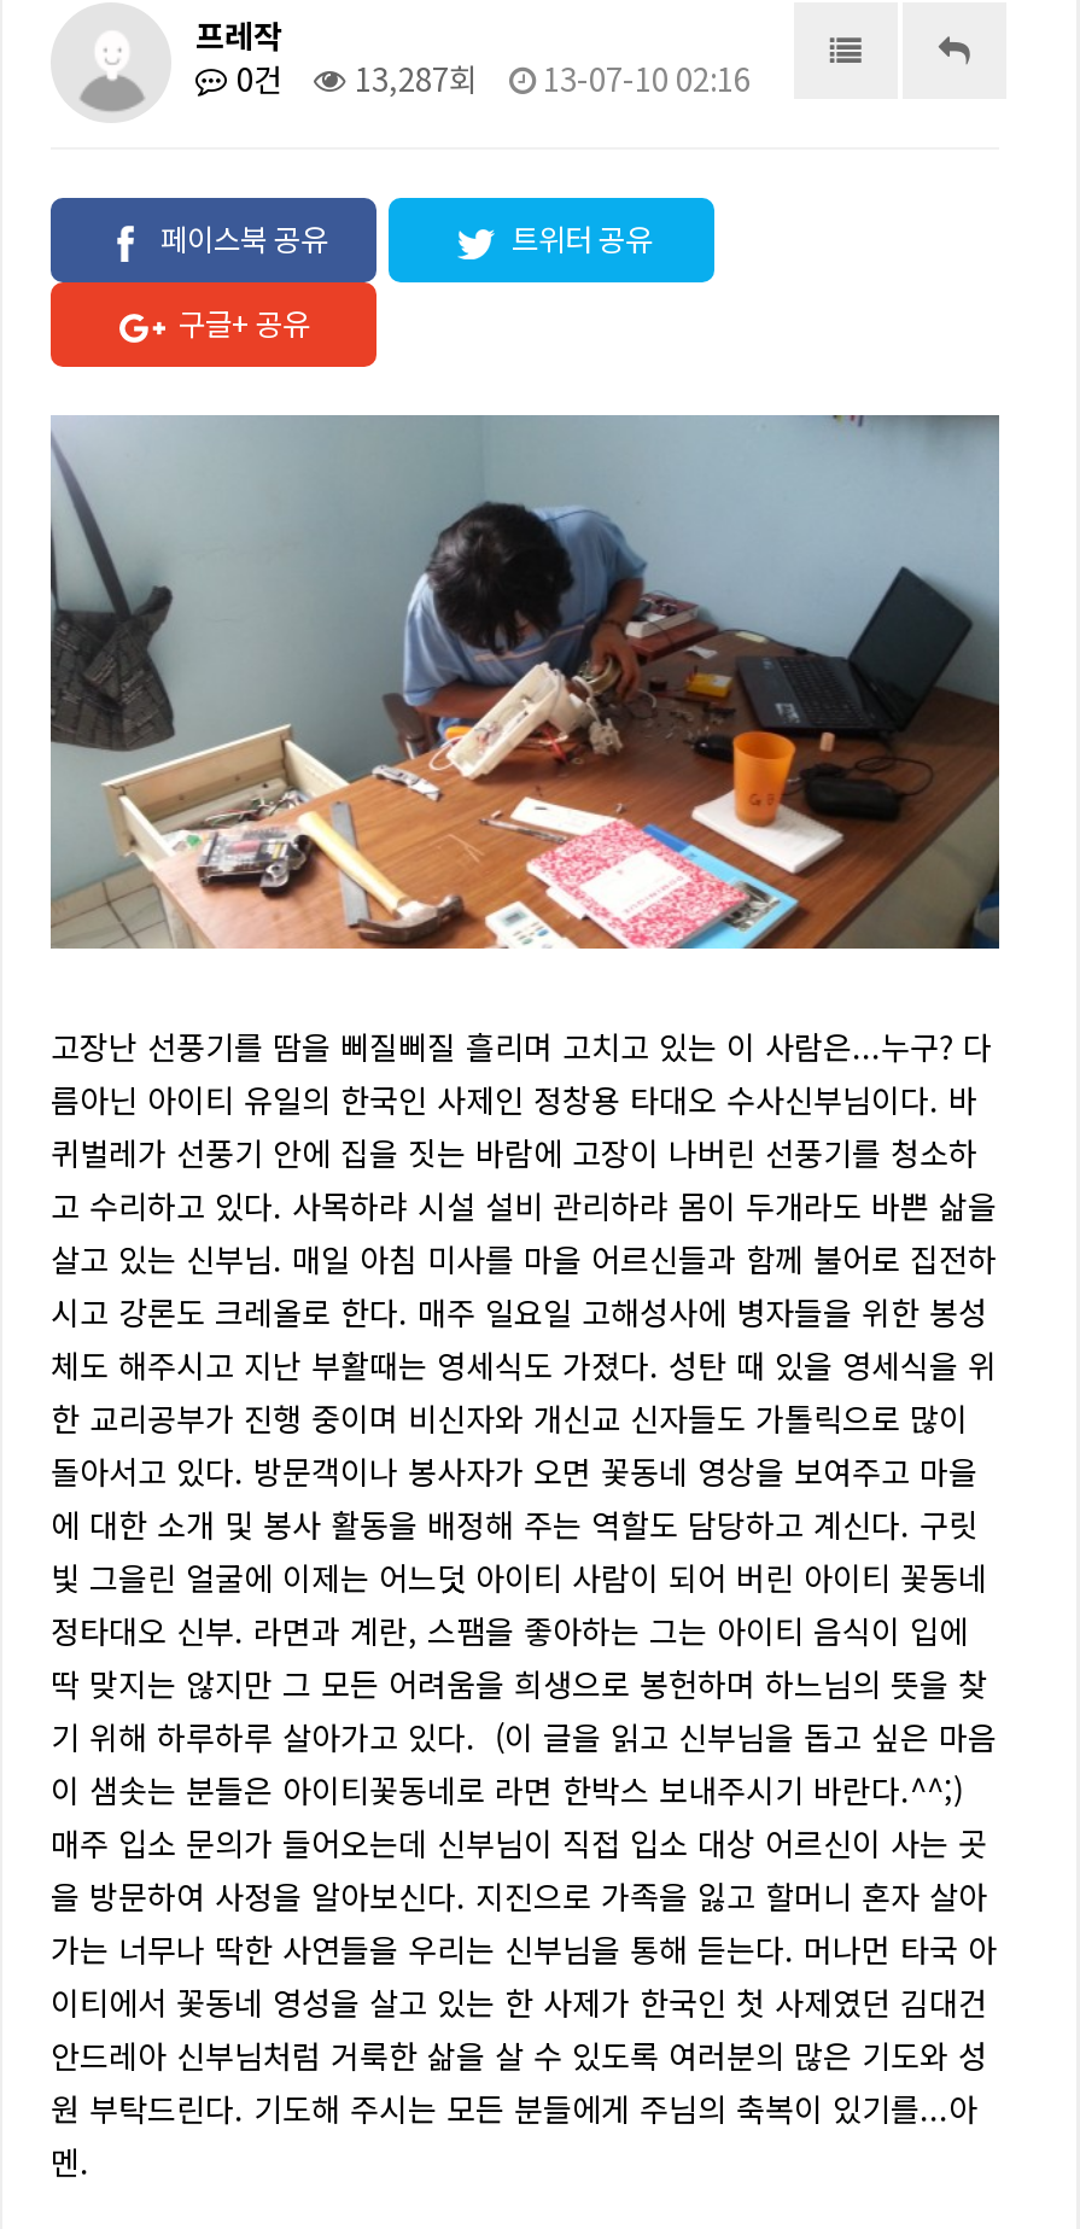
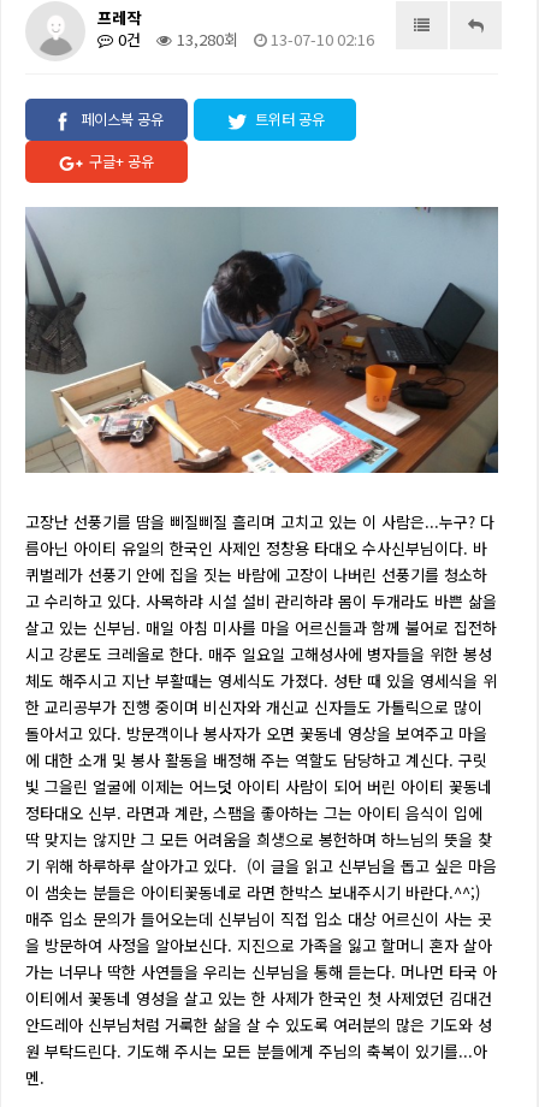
[227,56,751,101] 0건 13,287회 13-07-10 02:16 -> [113,28,374,51] 0건 13,280회 13-07-10 02:16

